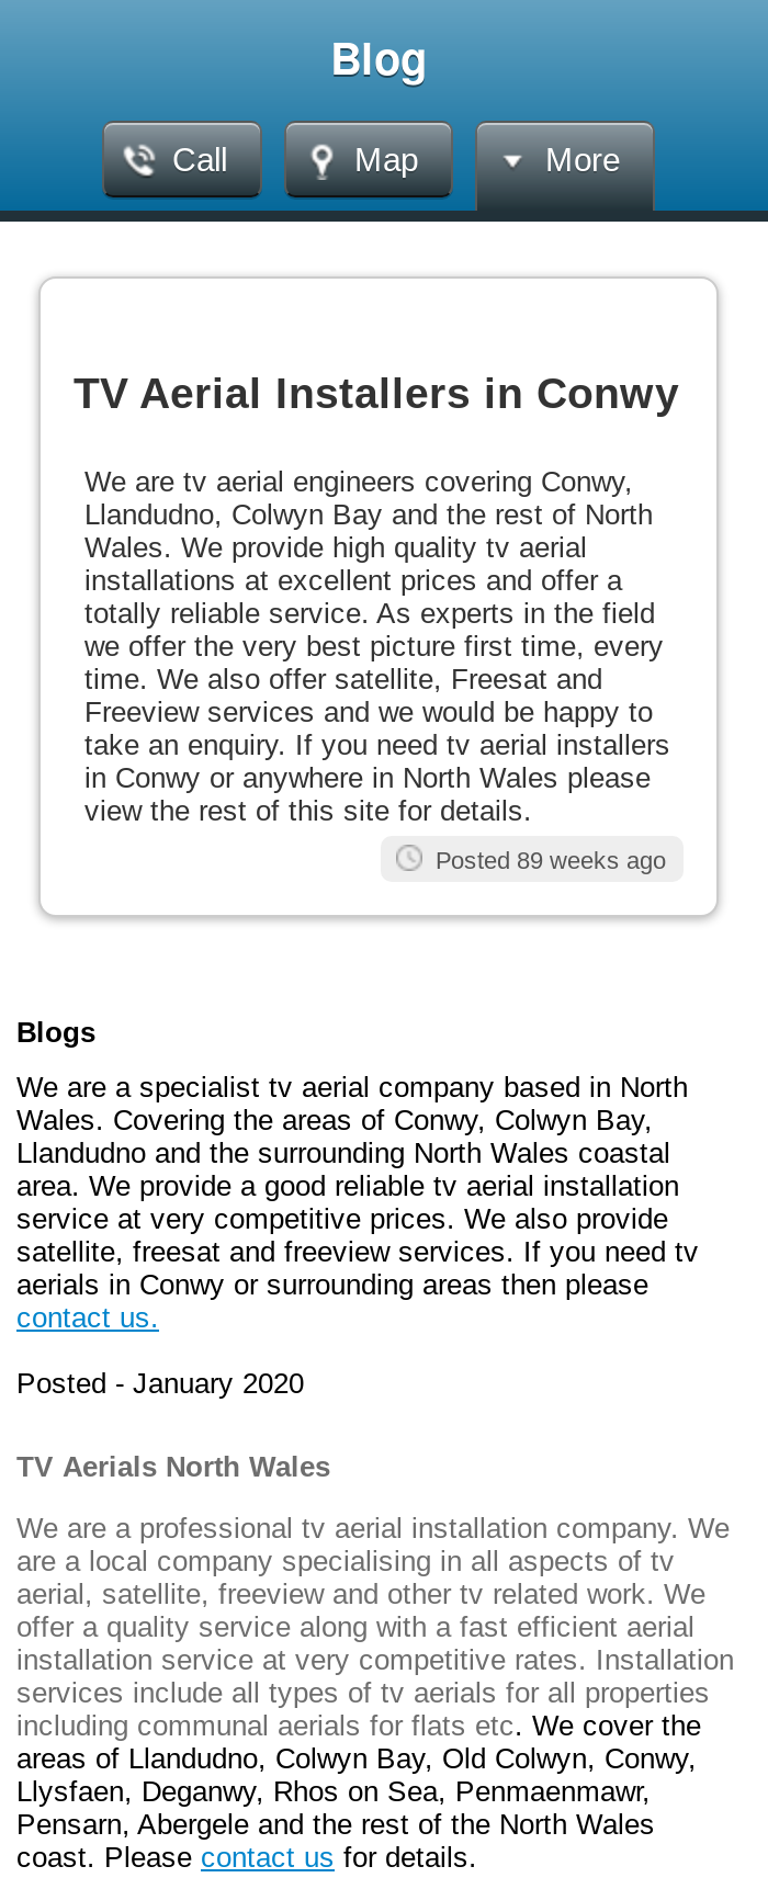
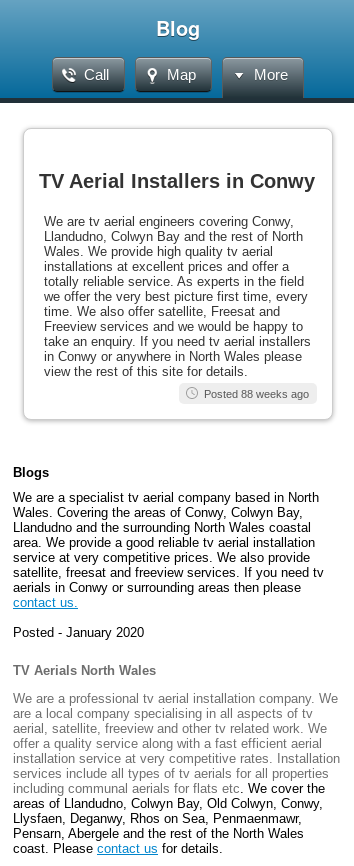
[436,848,666,874] Posted 89 weeks ago -> [204,388,309,400] Posted 88 weeks ago

